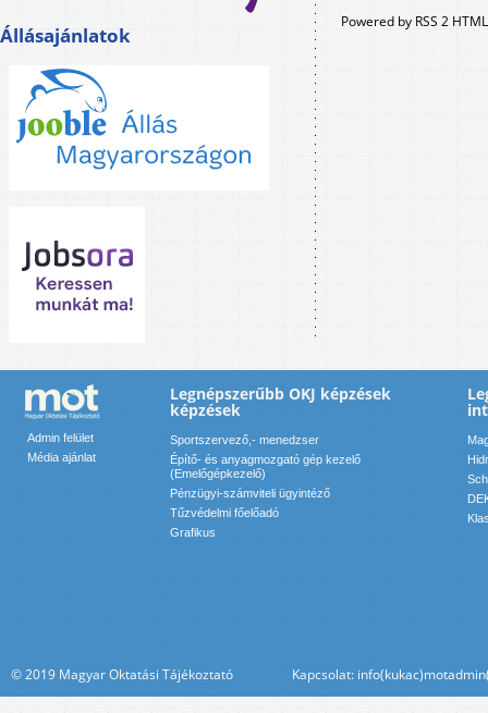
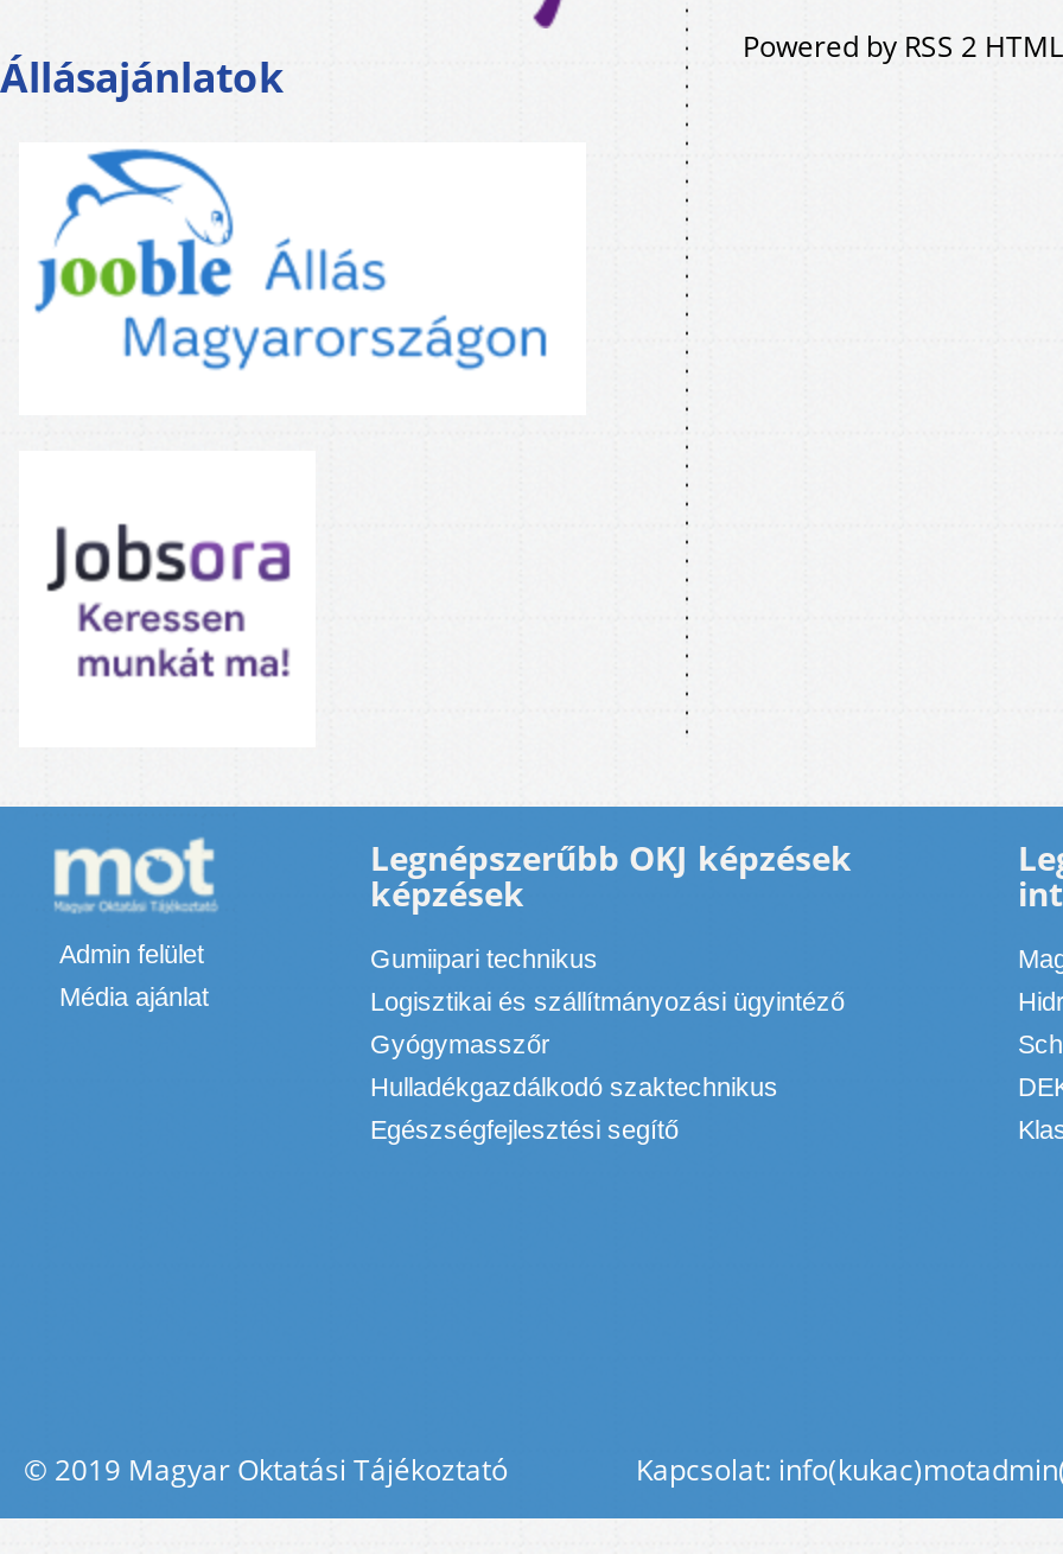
[170,433,319,446] Sportszervező,- menedzser -> [370,943,598,972] Gumiipari technikus
[170,452,361,480] Építő- és anyagmozgató gép kezelő | (Emelőgépkezelő) -> [370,986,845,1014] Logisztikai és szállítmányozási ügyintéző
[170,486,330,499] Pénzügyi-számviteli ügyintéző -> [370,1029,550,1057] Gyógymasszőr
[170,506,279,519] Tűzvédelmi főelőadó -> [370,1071,778,1100] Hulladékgazdálkodó szaktechnikus
[170,525,216,538] Grafikus -> [370,1114,679,1143] Egészségfejlesztési segítő

